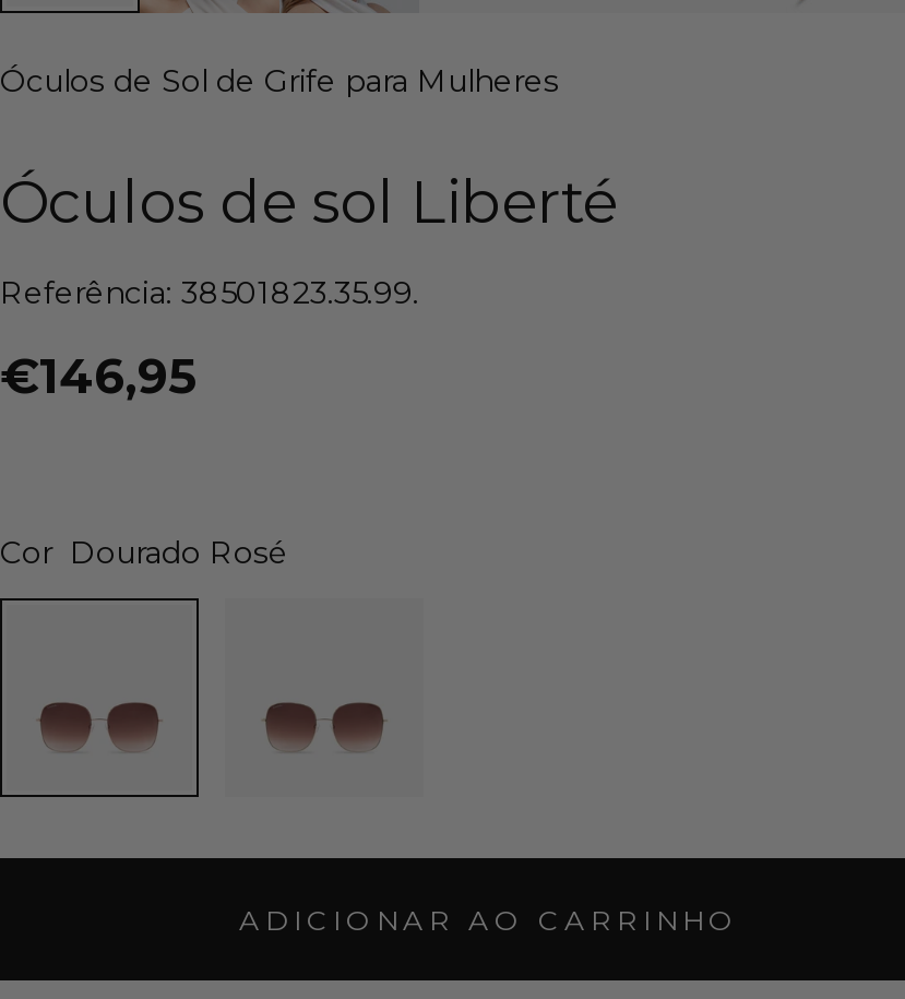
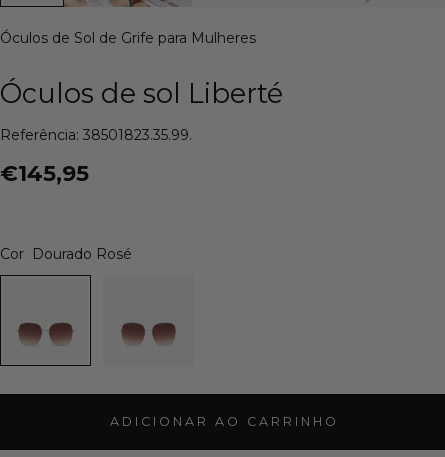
[0,349,197,408] €146,95 -> [0,160,89,187] €145,95

